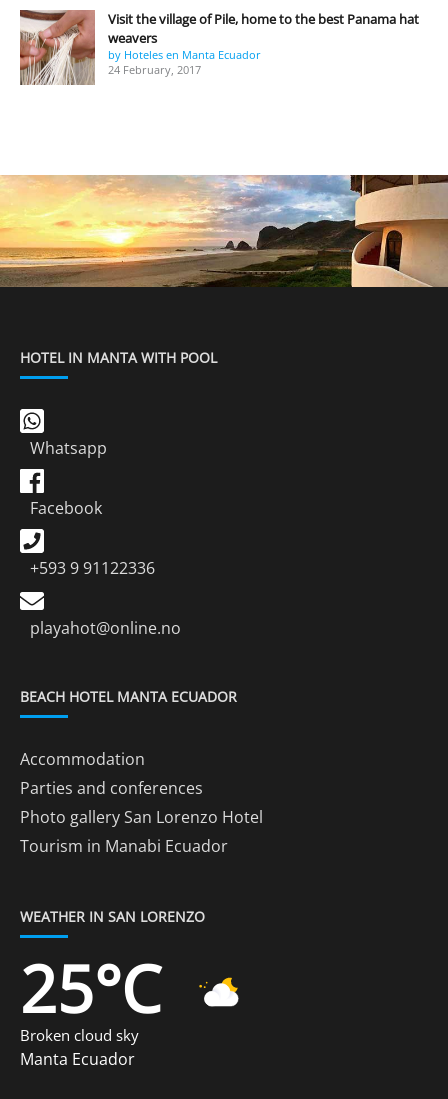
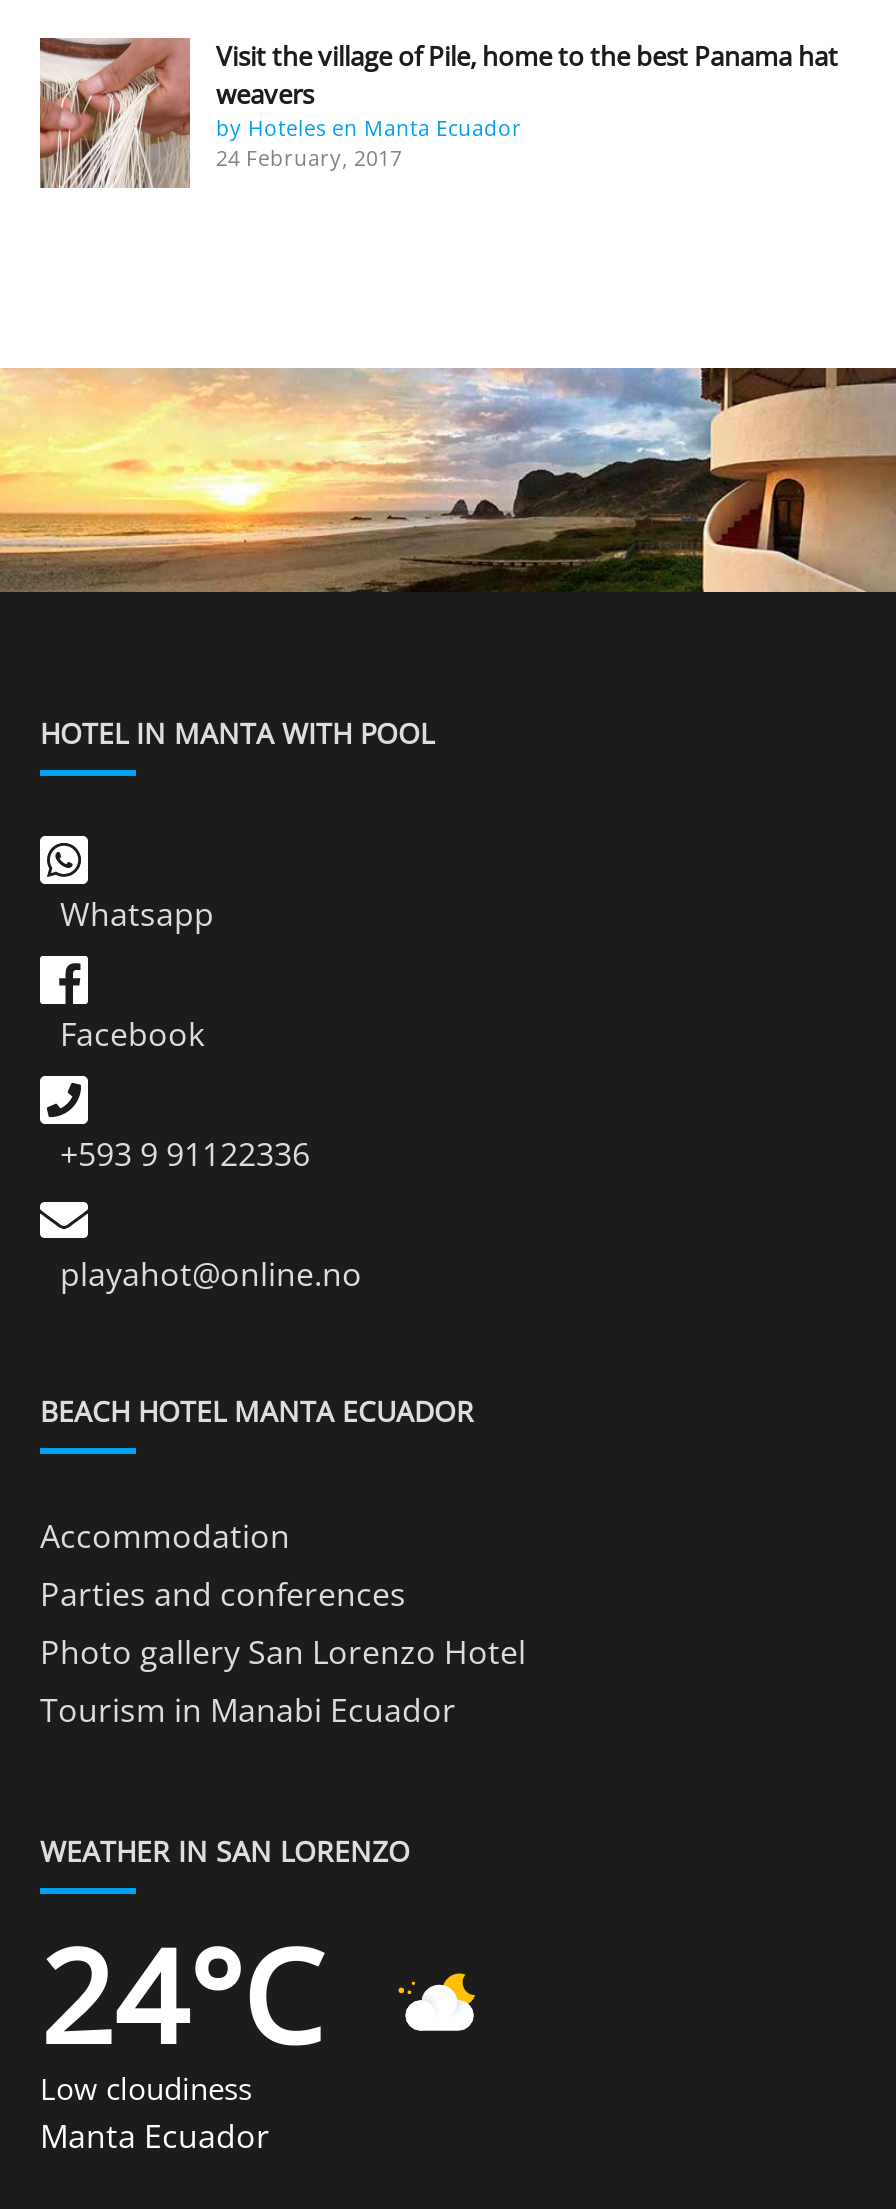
[20,945,161,1045] 25°C | Broken cloud sky -> [40,1907,322,2107] 24°C | Low cloudiness

